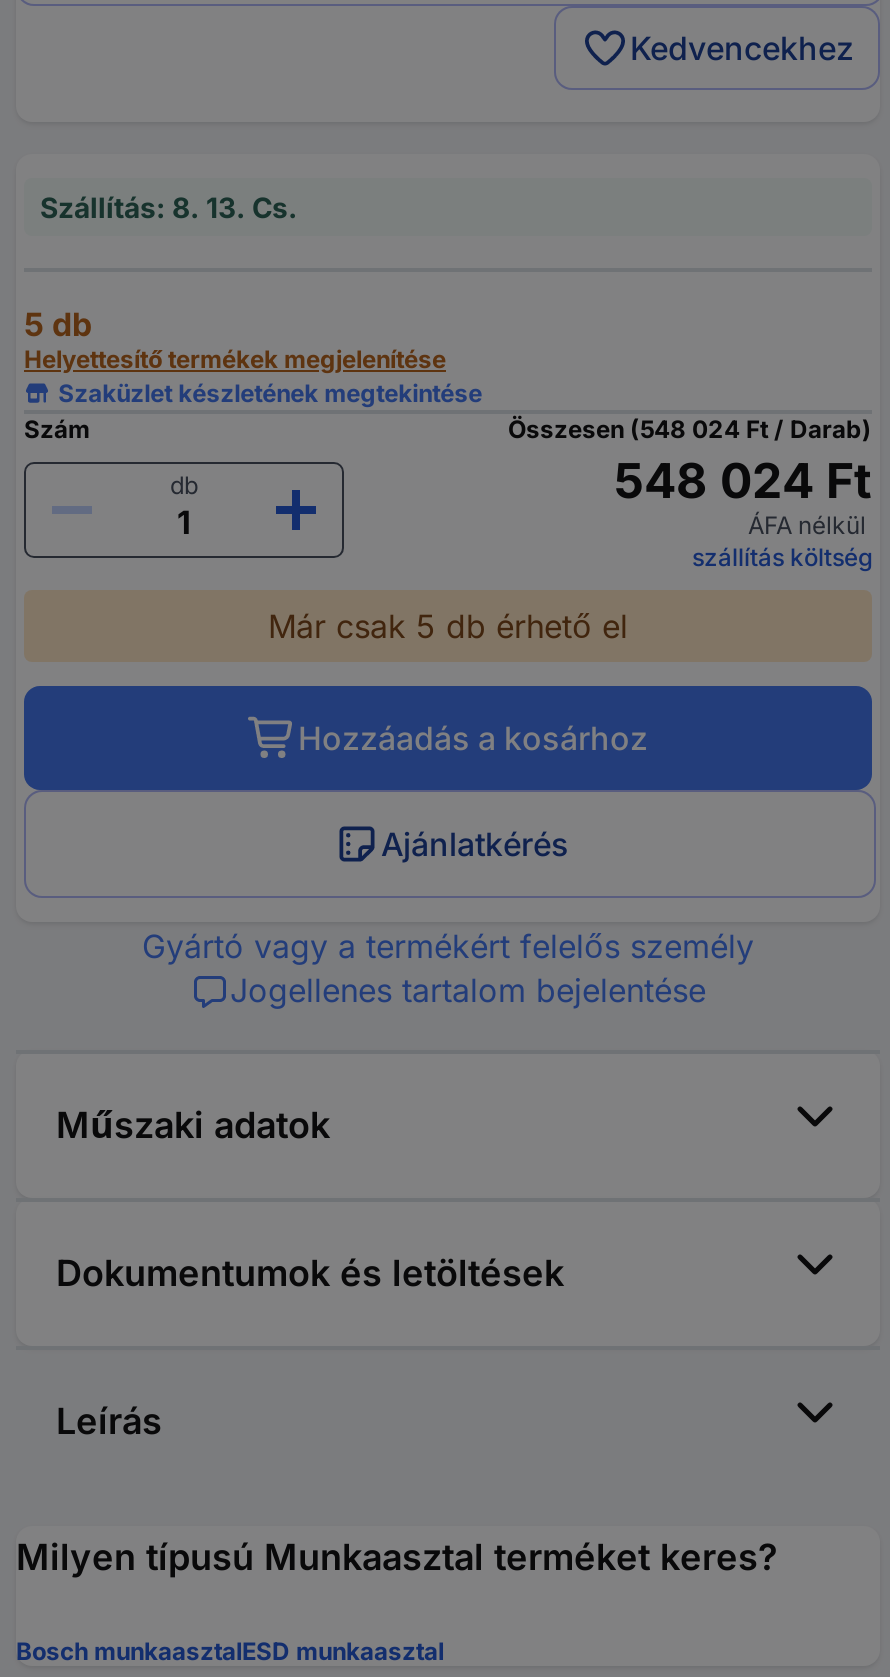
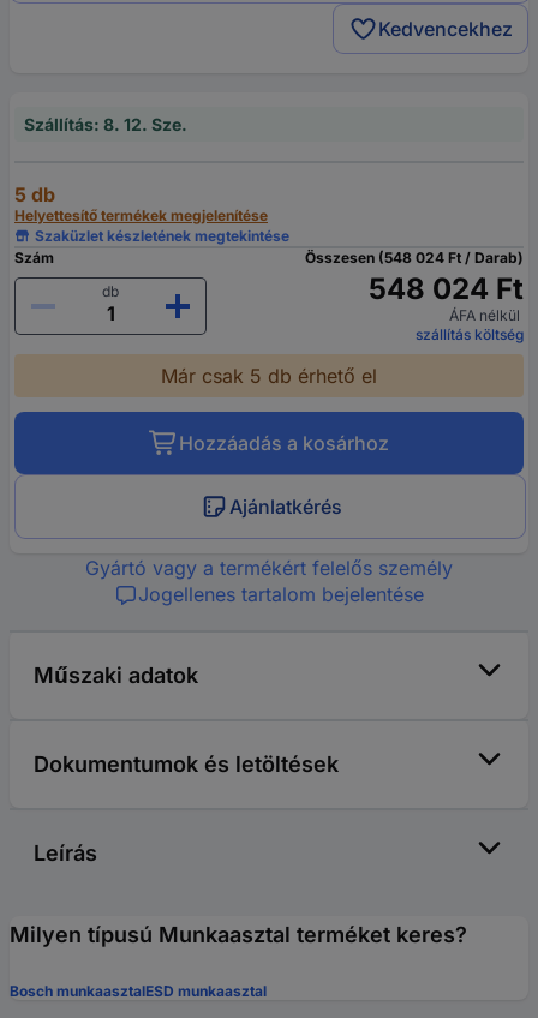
[40,190,298,224] Szállítás: 8. 13. Cs. -> [24,114,187,134] Szállítás: 8. 12. Sze.

